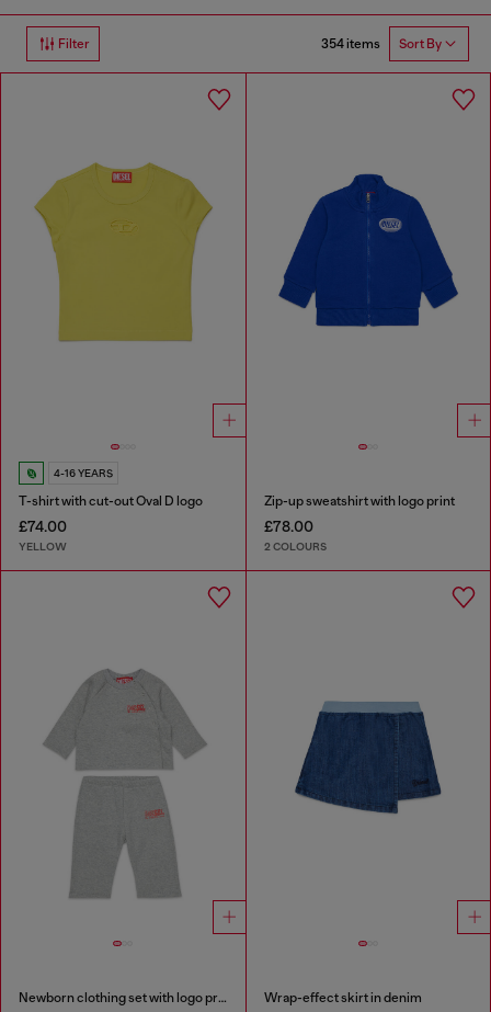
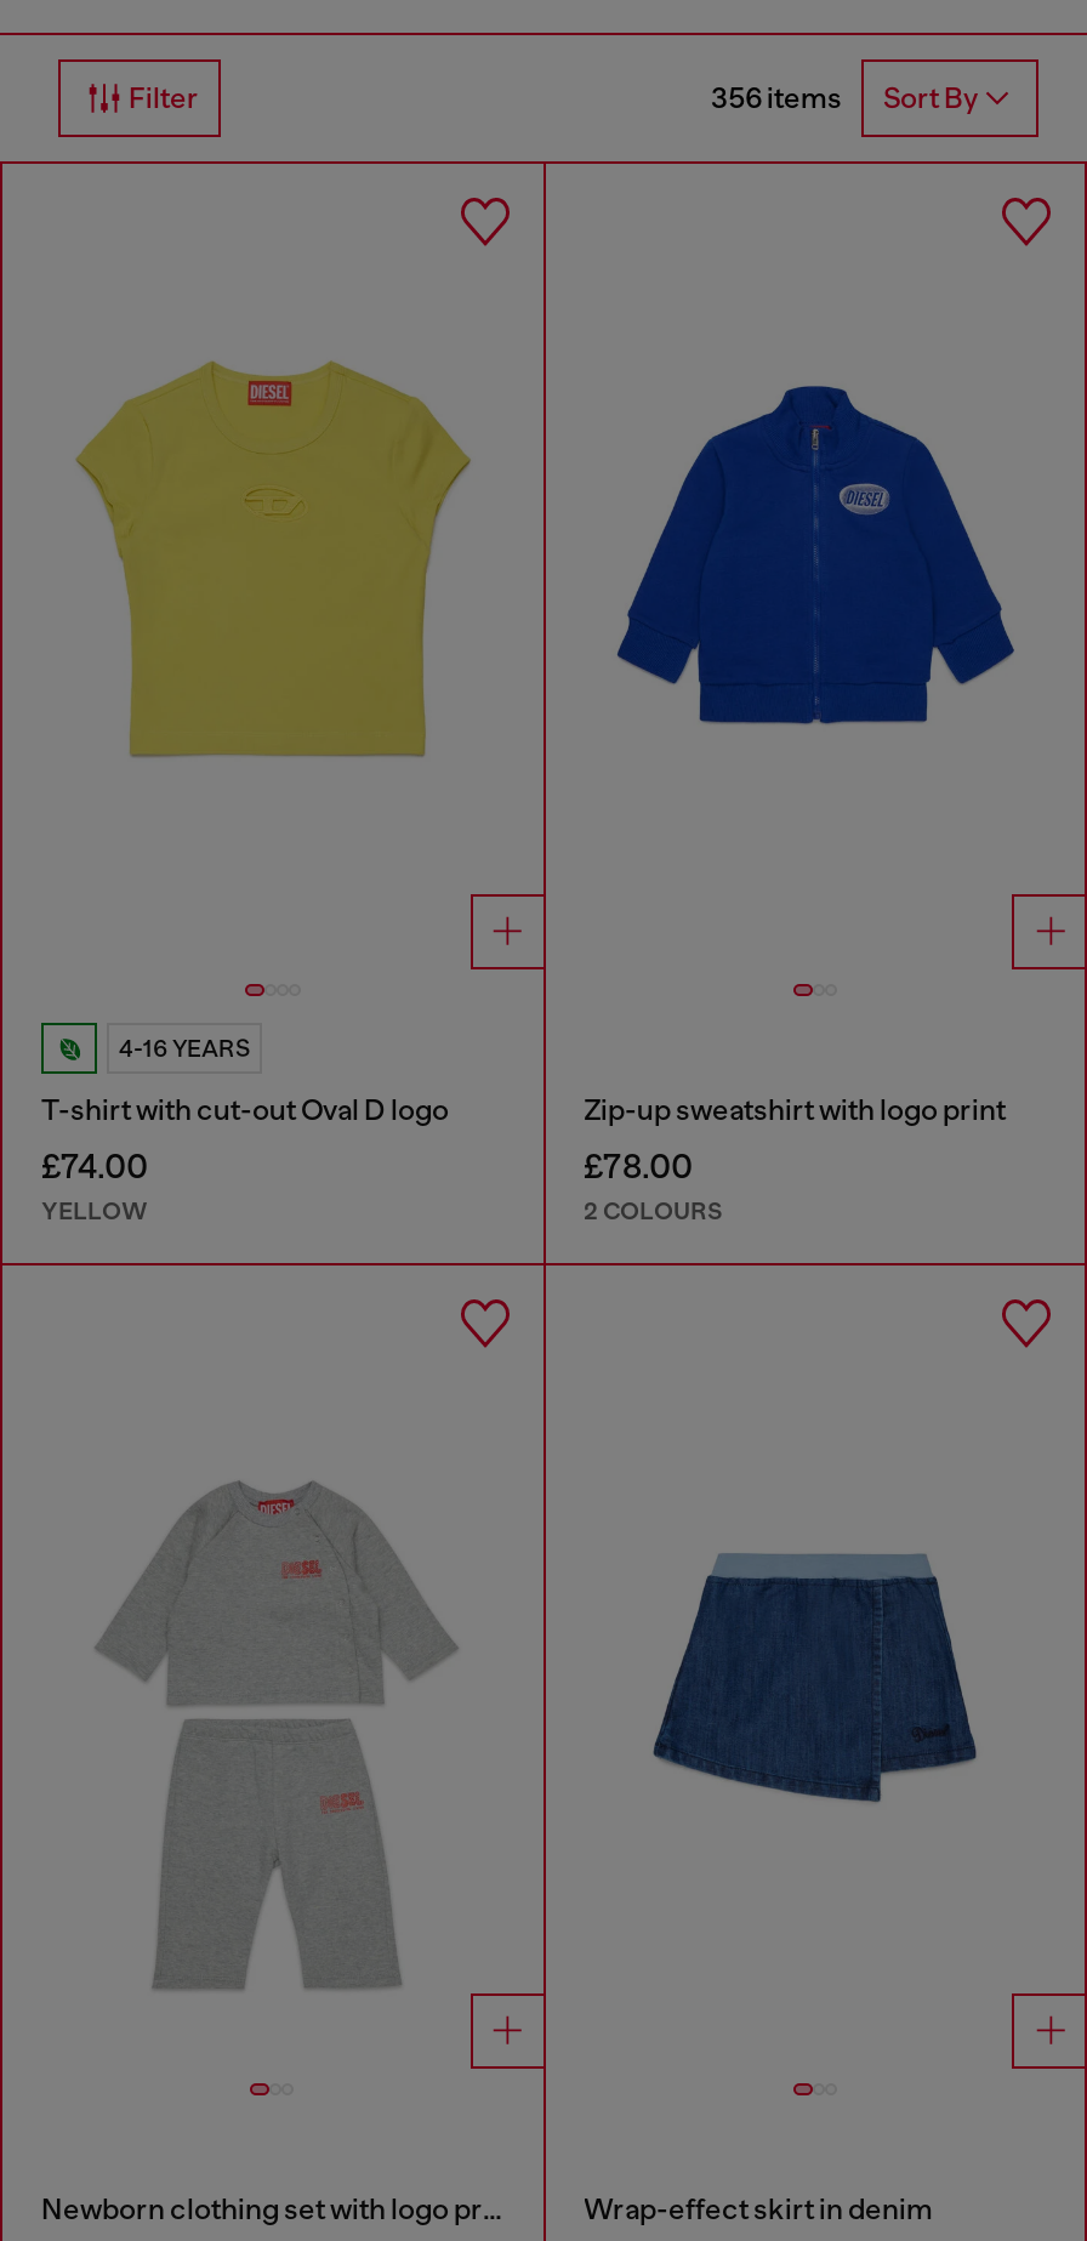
[321,36,442,52] 354 items Sort By -> [711,81,978,116] 356 items Sort By

